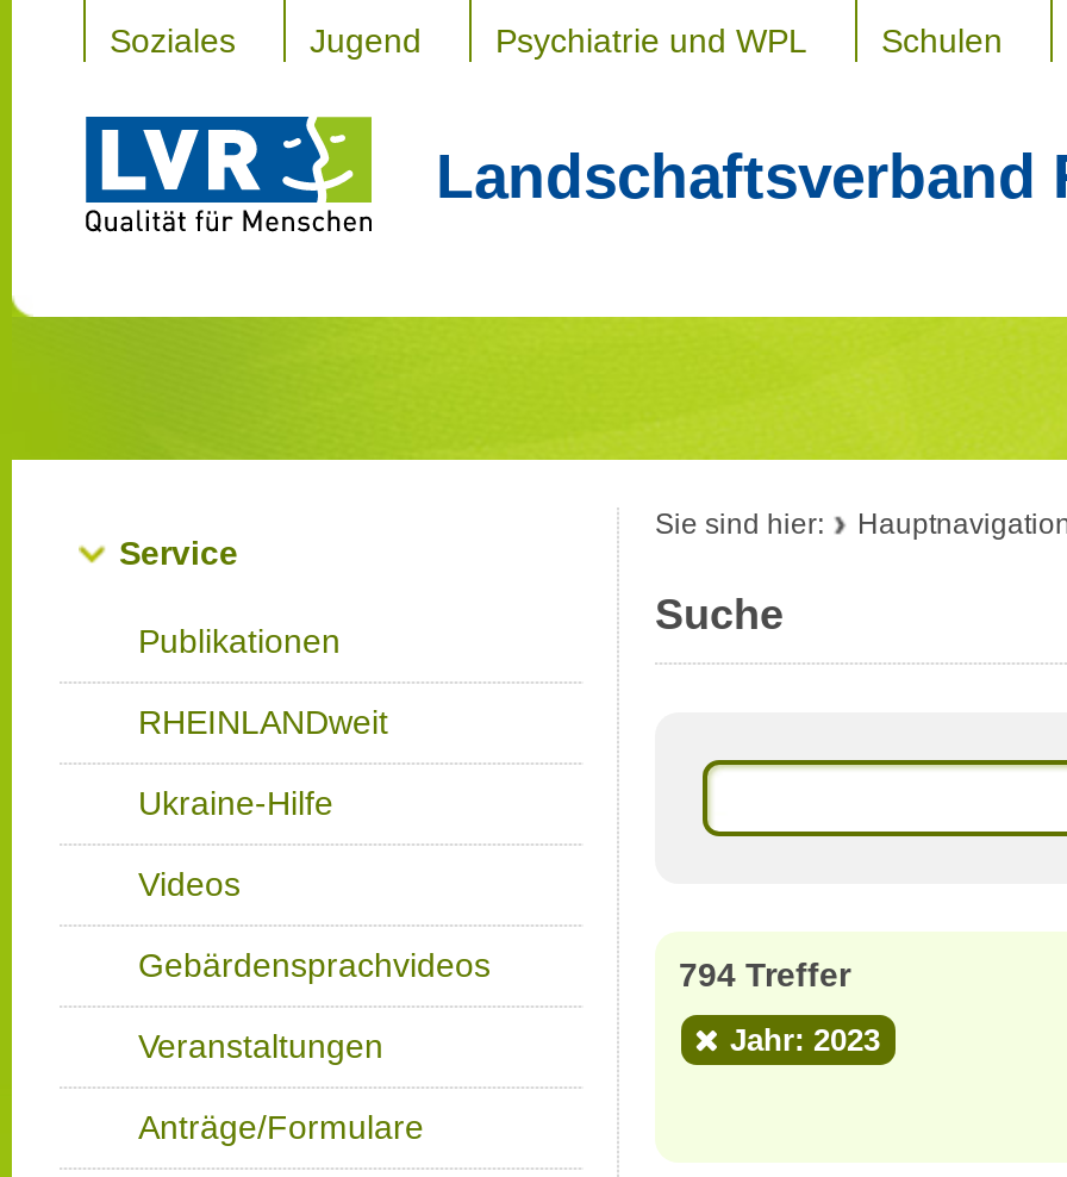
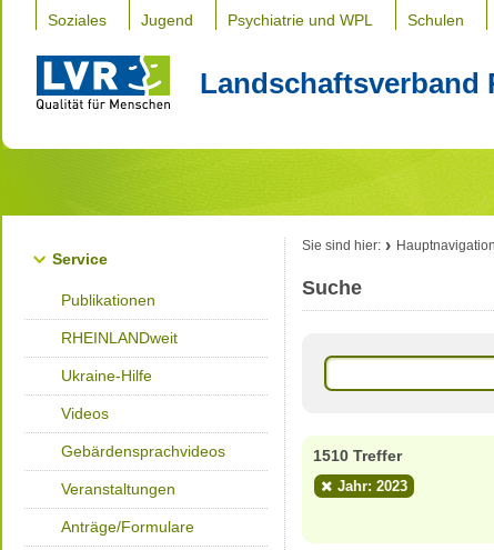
[679,955,850,994] 794 Treffer -> [313,447,402,464] 1510 Treffer

